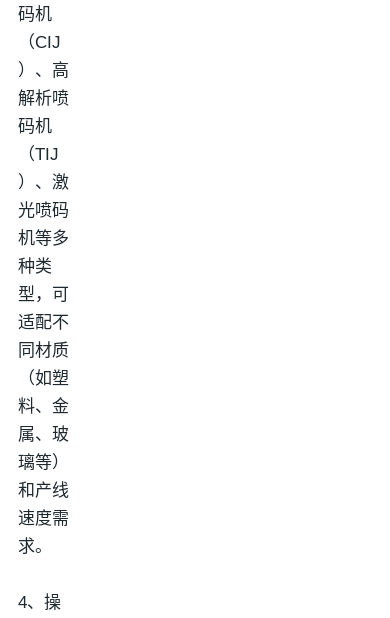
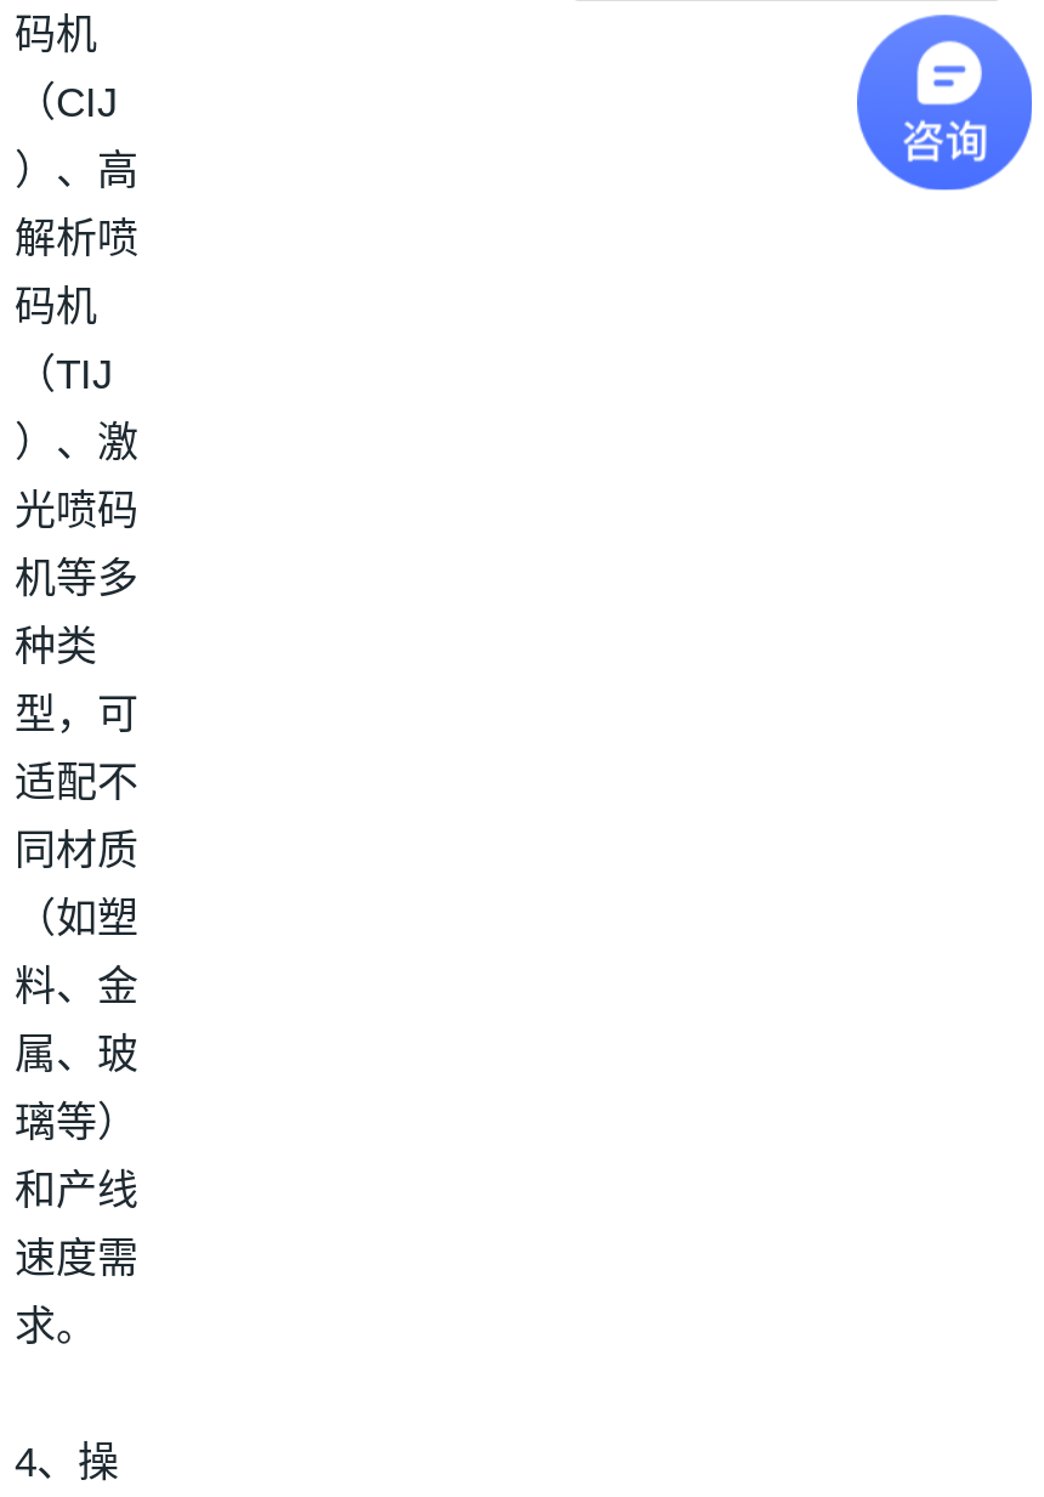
none -> [855,12,1034,194] [image]

